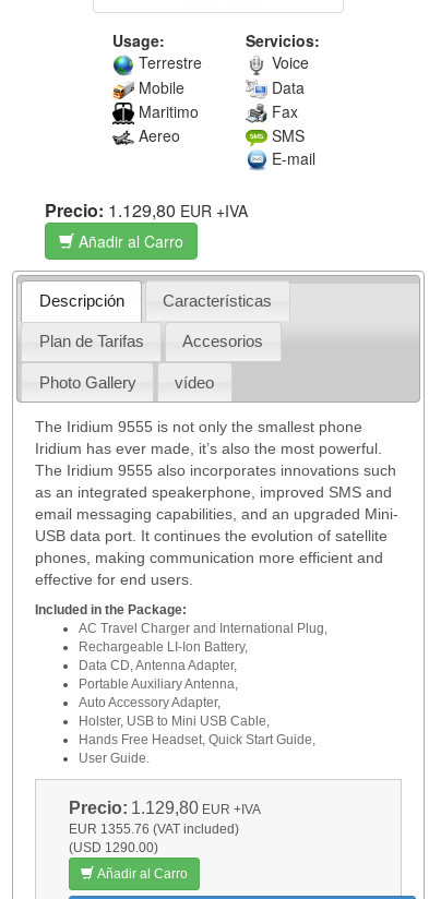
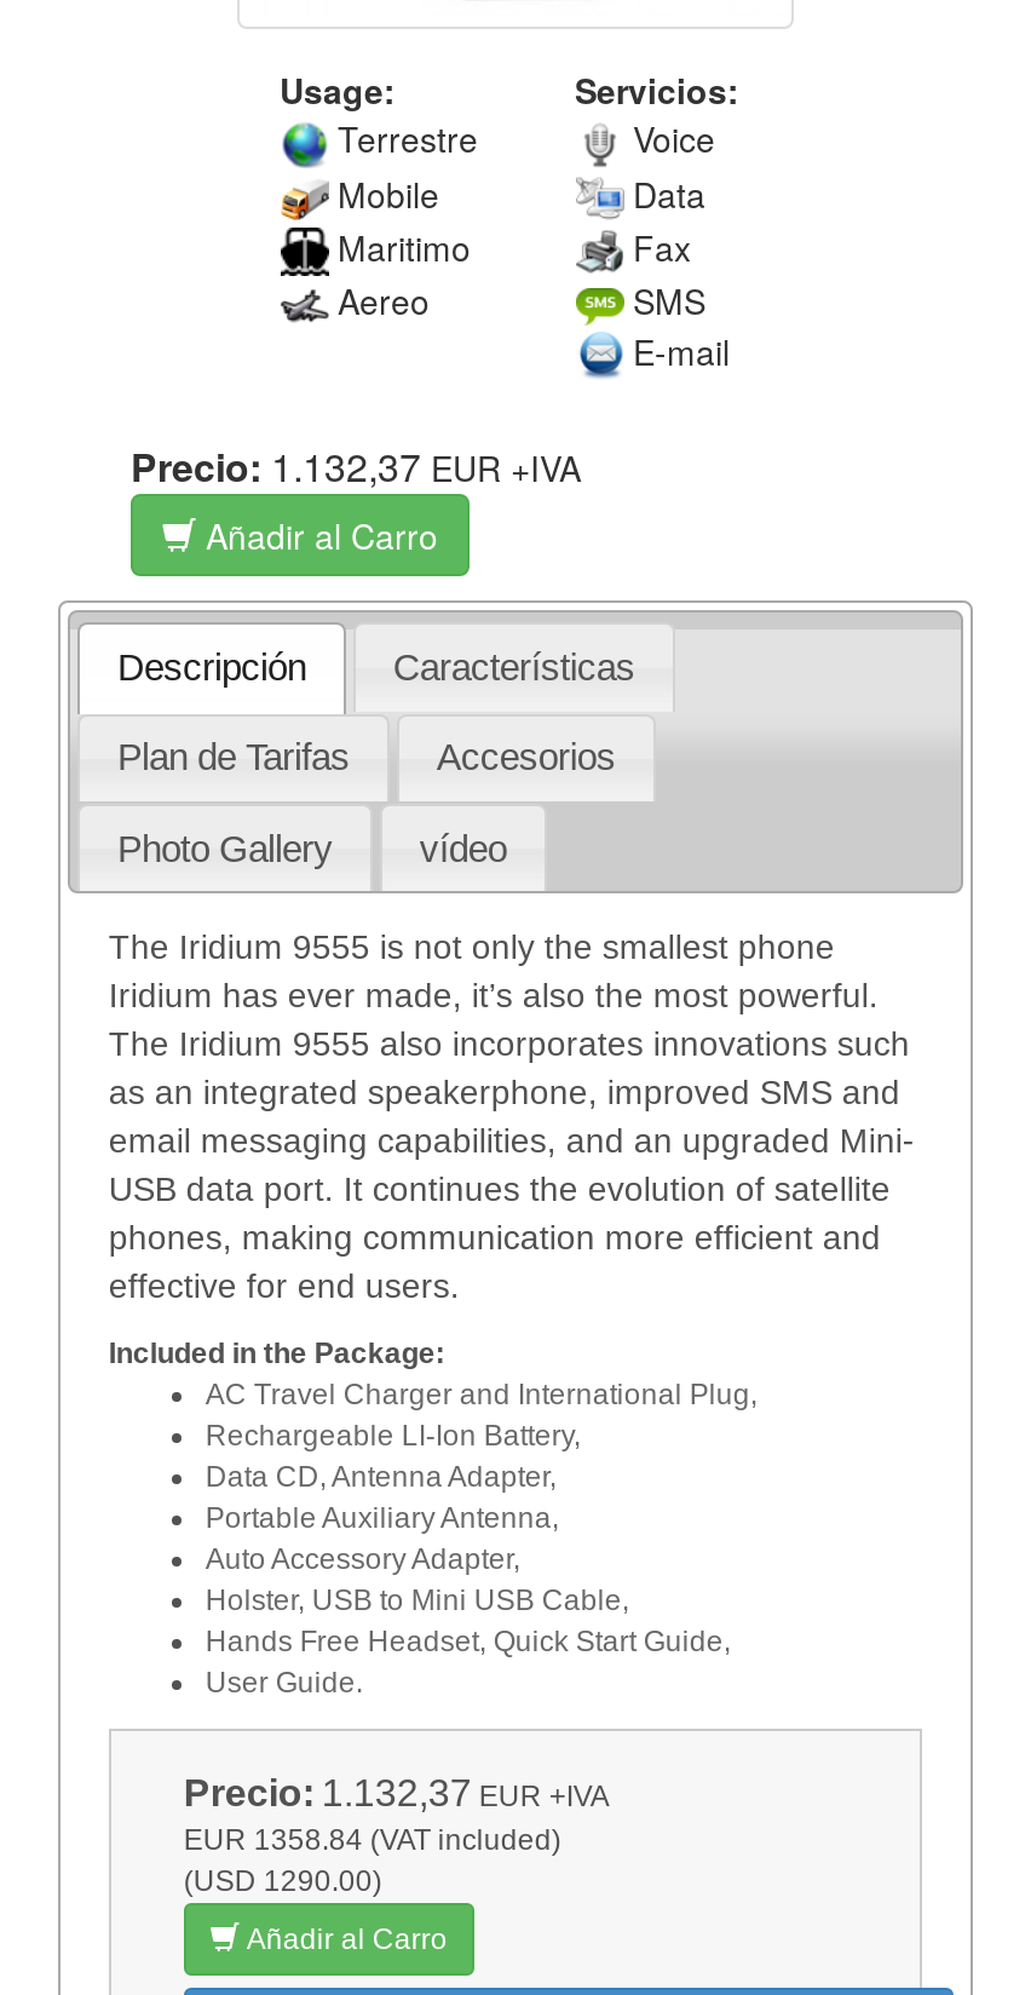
[45,198,248,223] Precio: 1.129,80 EUR +IVA -> [131,439,581,494] Precio: 1.132,37 EUR +IVA
[69,799,261,818] Precio: 1.129,80 EUR +IVA -> [184,1773,610,1815] Precio: 1.132,37 EUR +IVA
[69,822,239,837] EUR 1355.76 (VAT included) -> [184,1824,561,1858] EUR 1358.84 (VAT included)

